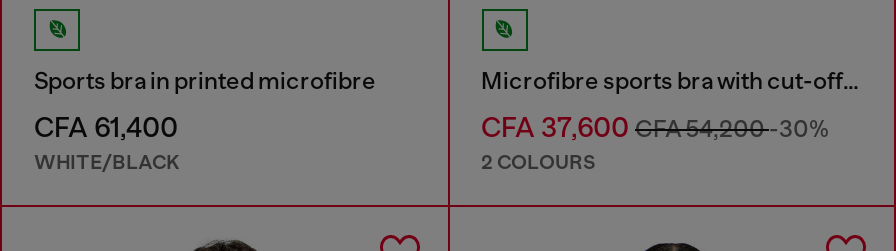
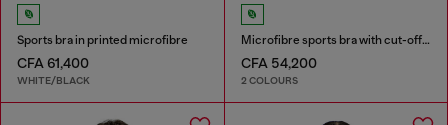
[481,110,829,142] CFA 37,600 CFA 54,200-30% -> [240,55,316,71] CFA 54,200

